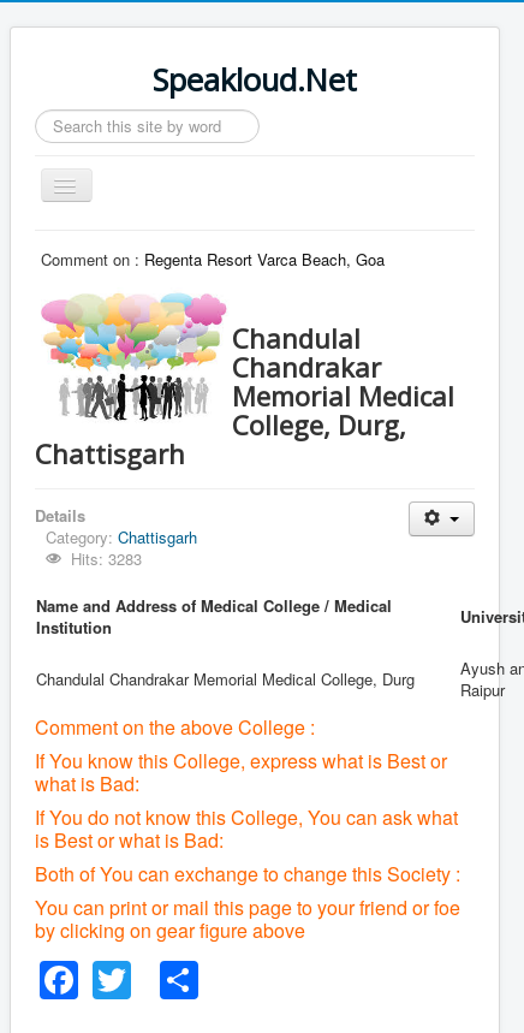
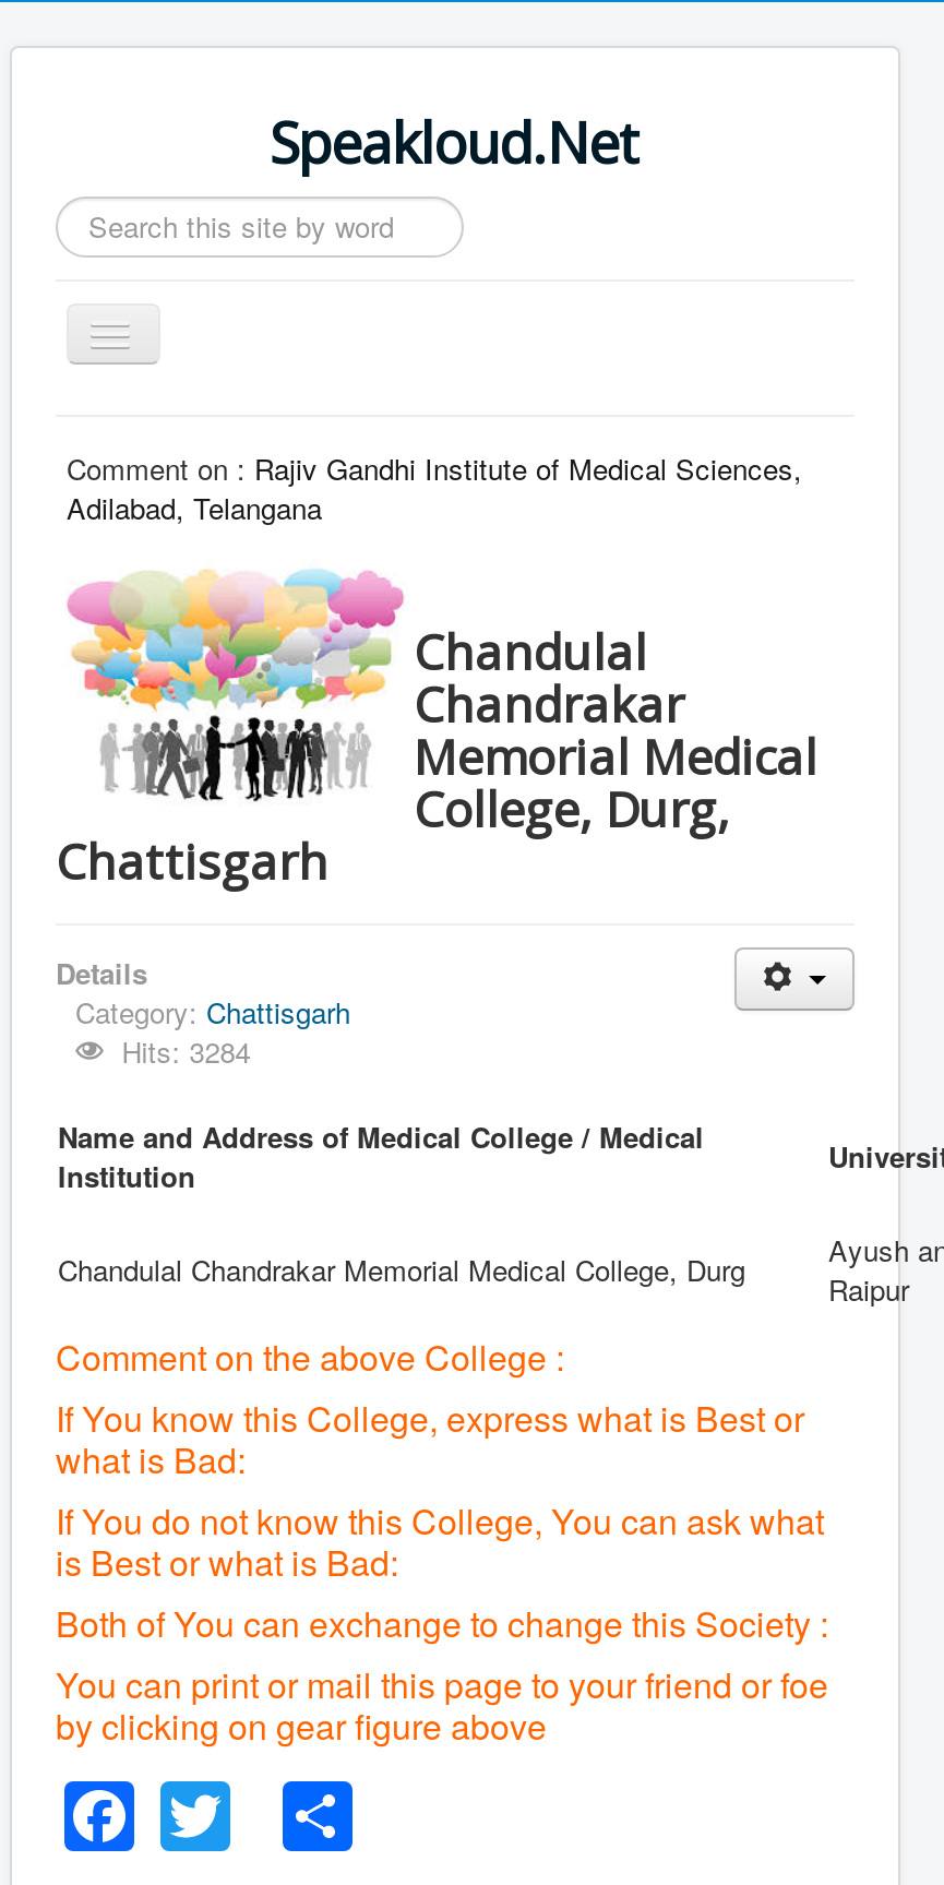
[41,248,385,271] Comment on : Regenta Resort Varca Beach, Goa -> [67,448,802,528] Comment on : Rajiv Gandhi Institute of Medical Sciences, | Adilabad, Telangana
[71,547,142,570] Hits: 3283 -> [122,1030,250,1072] Hits: 3284

